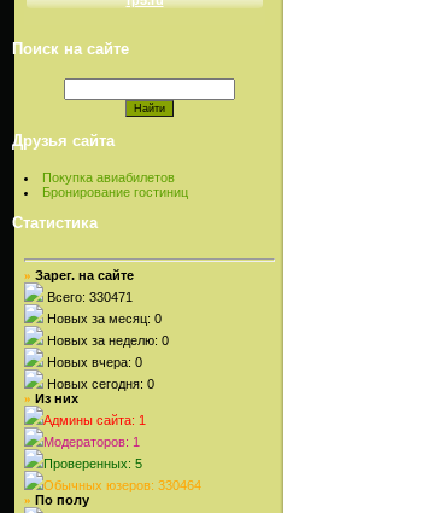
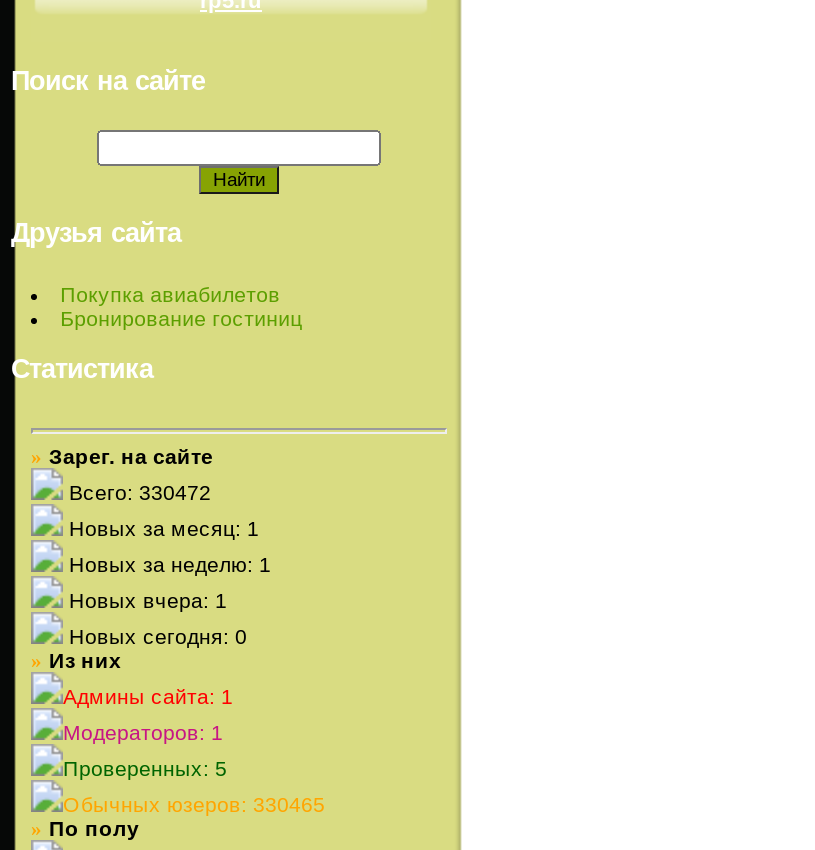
[43,290,133,305] Всего: 330471 -> [63,481,211,505] Всего: 330472
[43,312,162,326] Новых за месяц: 0 -> [63,517,259,541] Новых за месяц: 1
[43,334,169,348] Новых за неделю: 0 -> [63,553,271,577] Новых за неделю: 1
[43,355,142,370] Новых вчера: 0 -> [63,589,227,613] Новых вчера: 1
[43,478,201,493] Обычных юзеров: 330464 -> [63,793,325,817] Обычных юзеров: 330465

